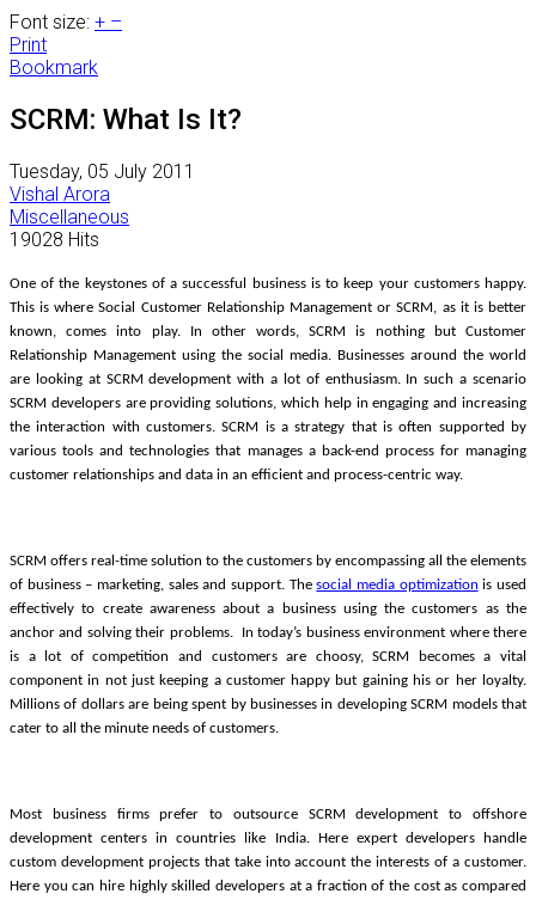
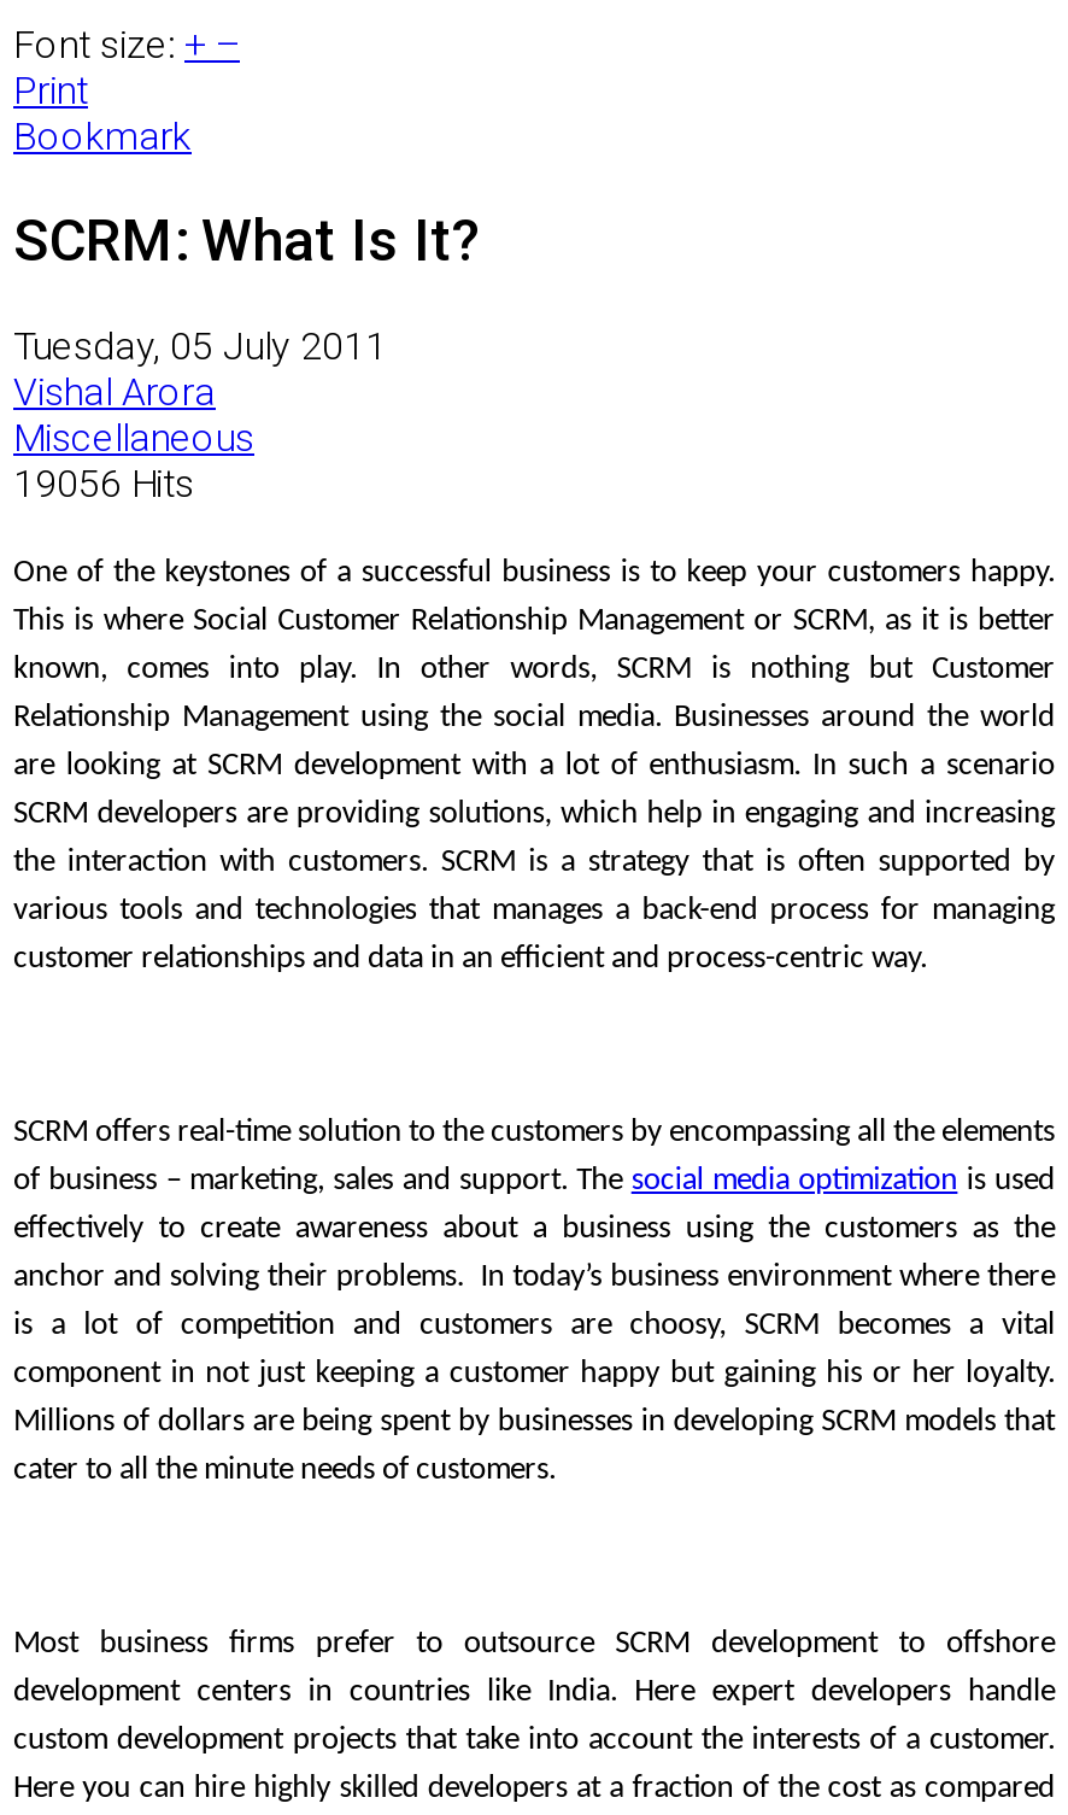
[10,229,99,251] 19028 Hits -> [13,461,194,507] 19056 Hits

